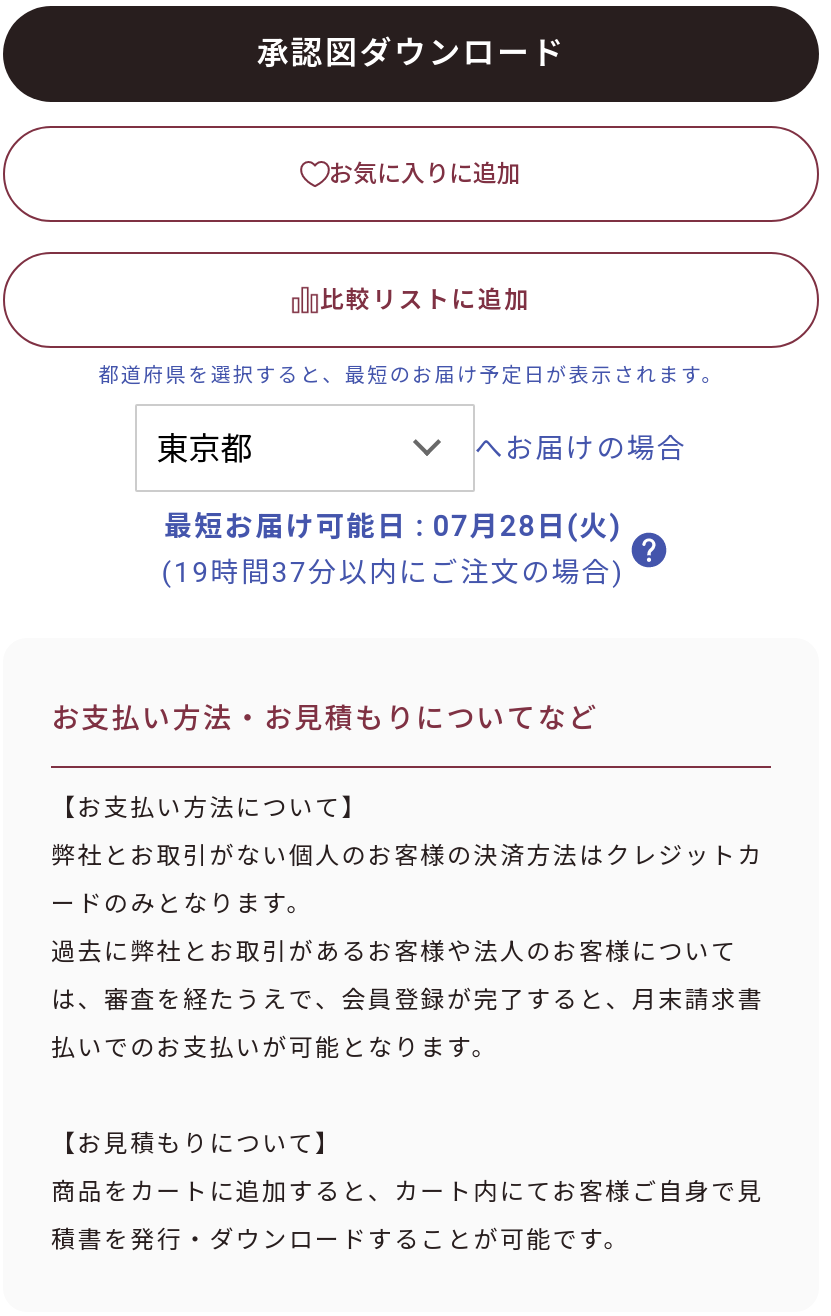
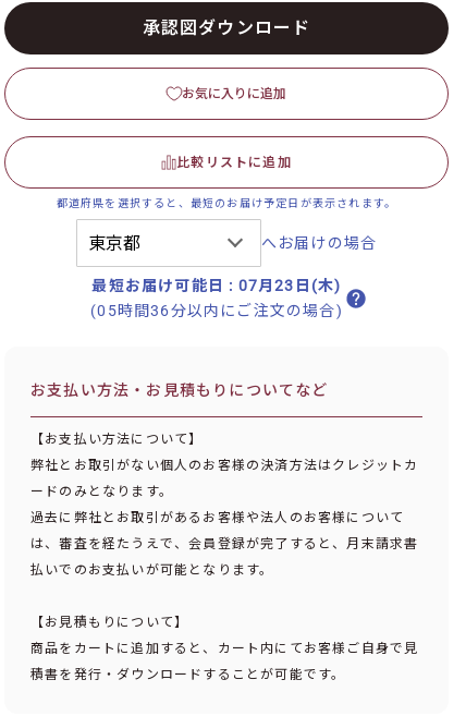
[164,510,622,542] 最短お届け可能日: 07月28日(火) -> [92,277,341,294] 最短お届け可能日: 07月23日(木)
[161,556,625,588] (19時間37分以内にご注文の場合) -> [91,302,343,319] (05時間36分以内にご注文の場合)

